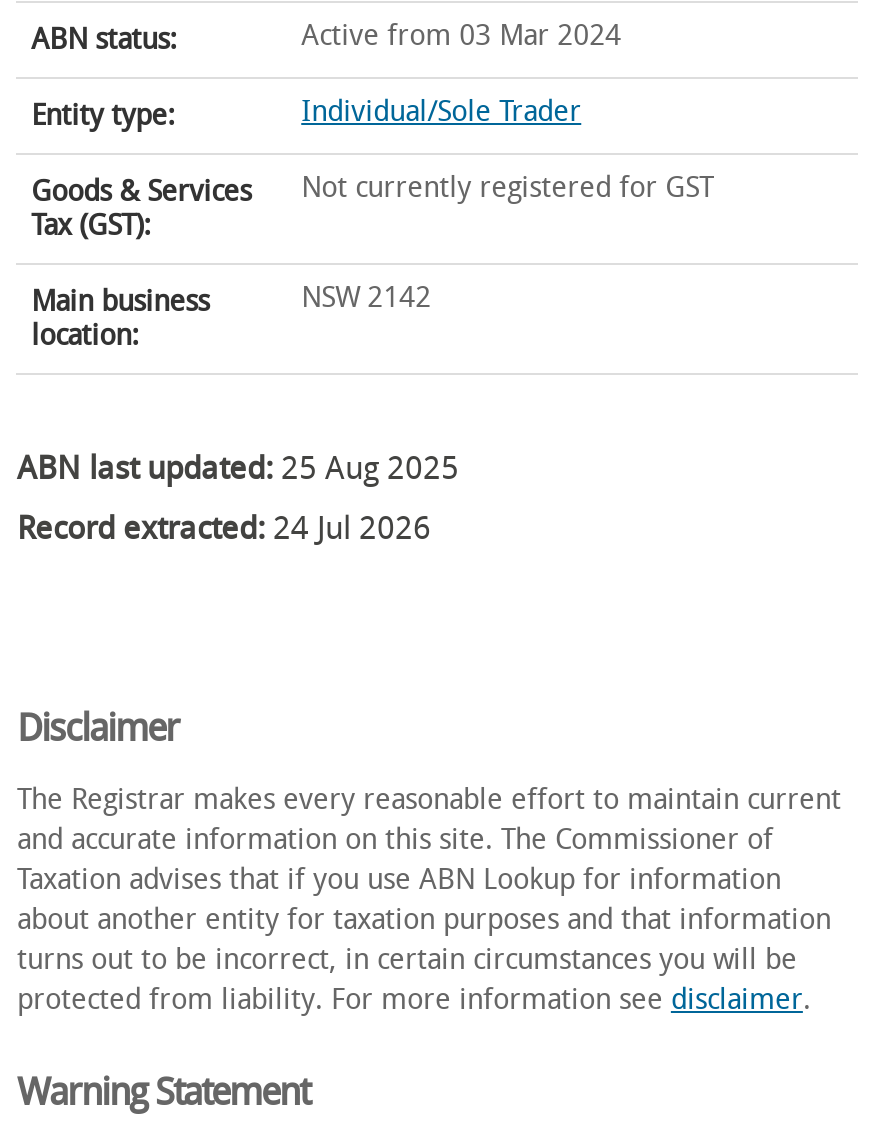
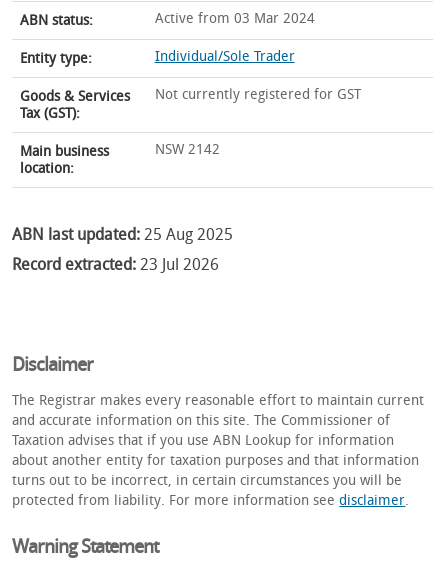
[17,509,431,547] Record extracted: 24 Jul 2026 -> [12,255,219,274] Record extracted: 23 Jul 2026

